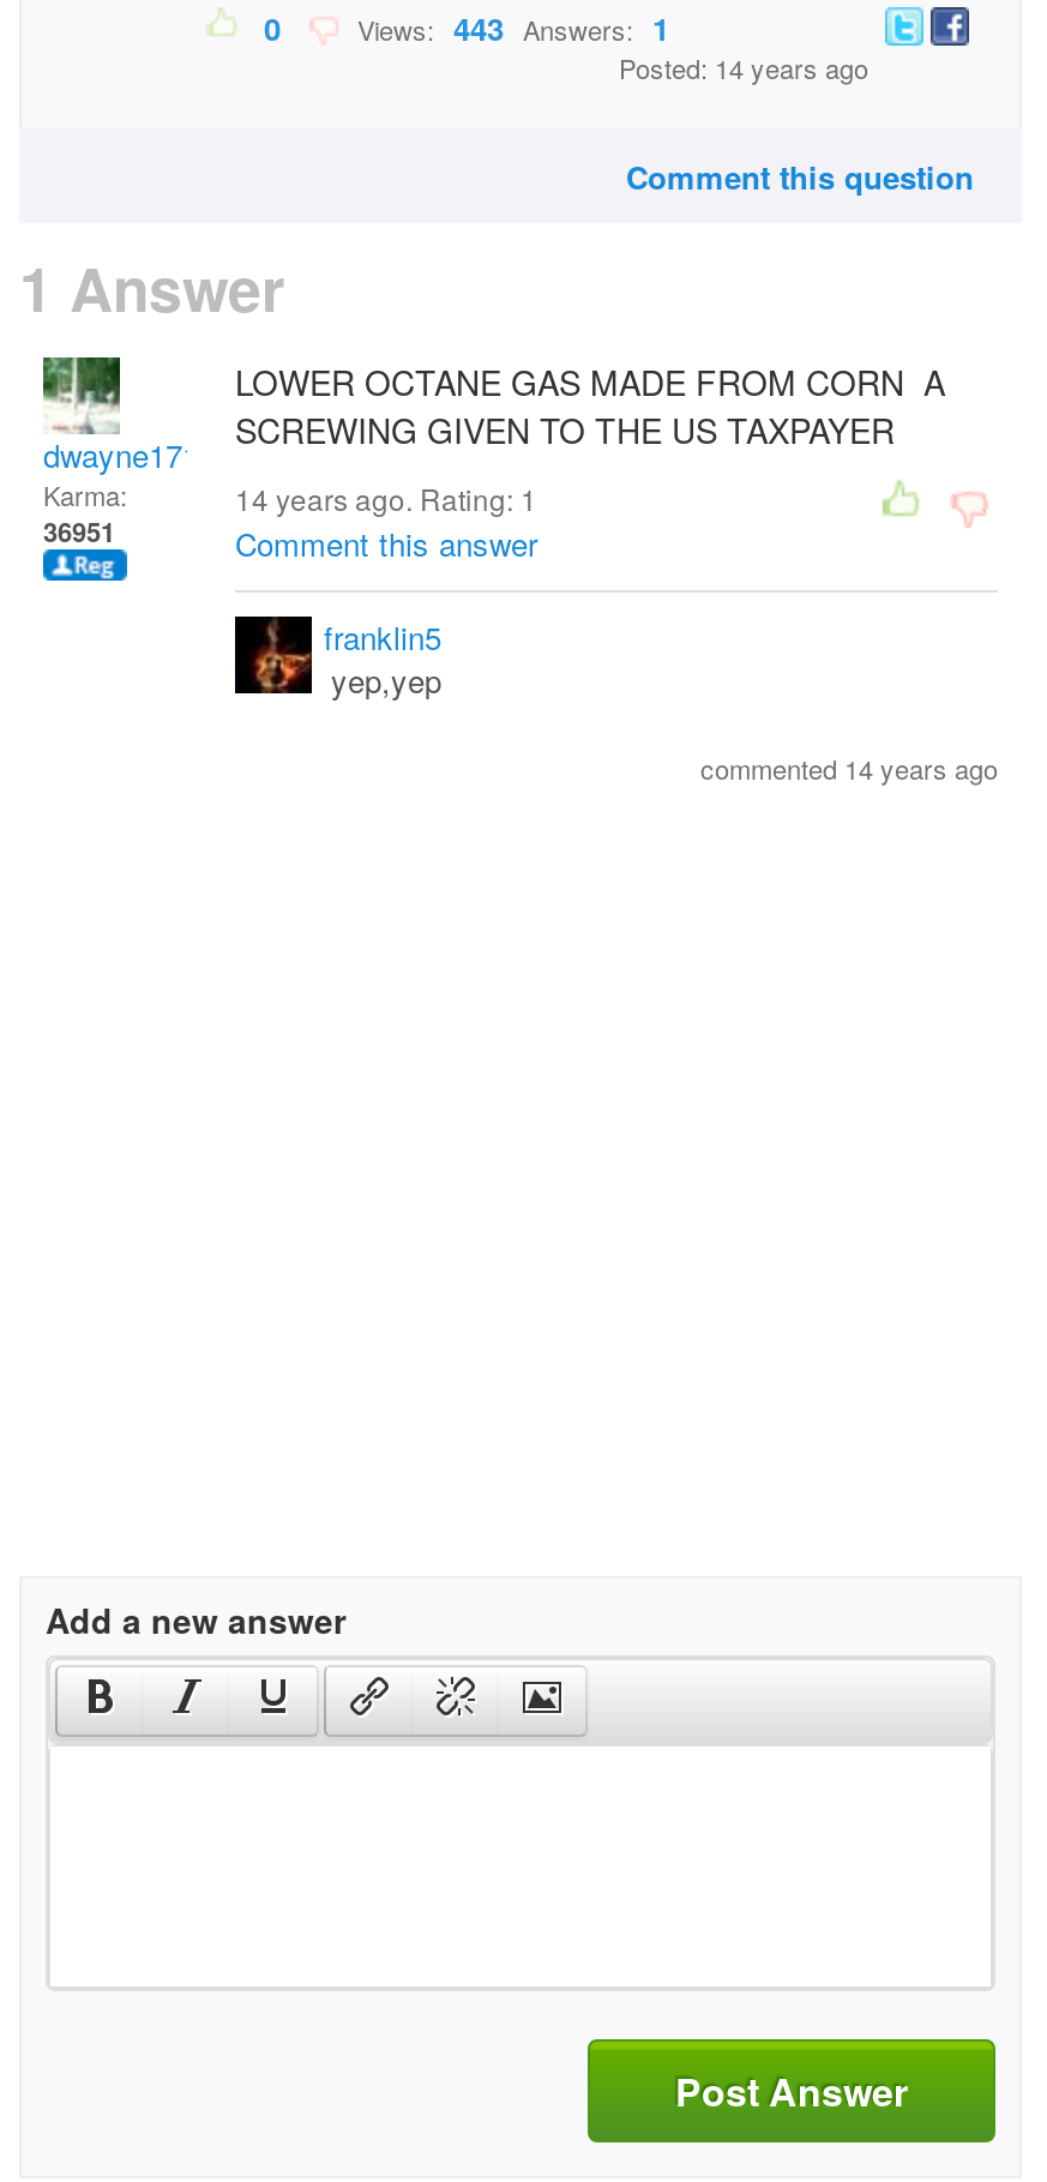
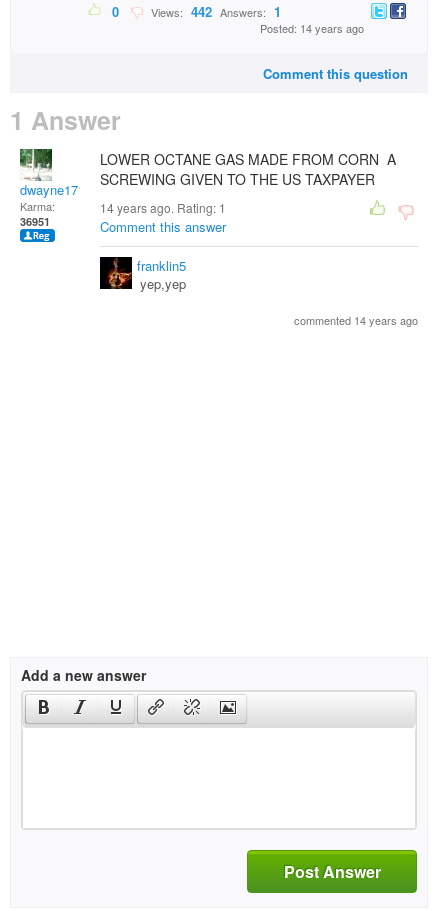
[343,5,669,51] Views: 443 Answers: 1 -> [145,2,281,21] Views: 442 Answers: 1

